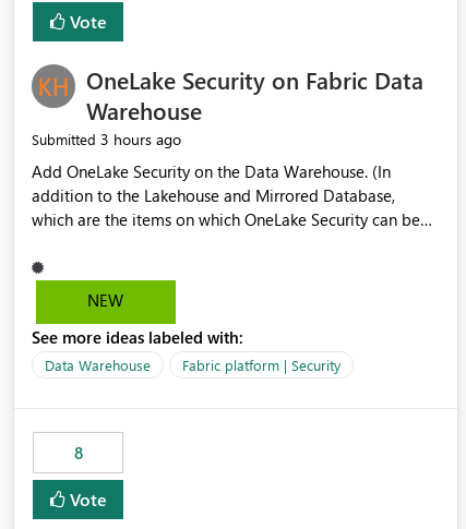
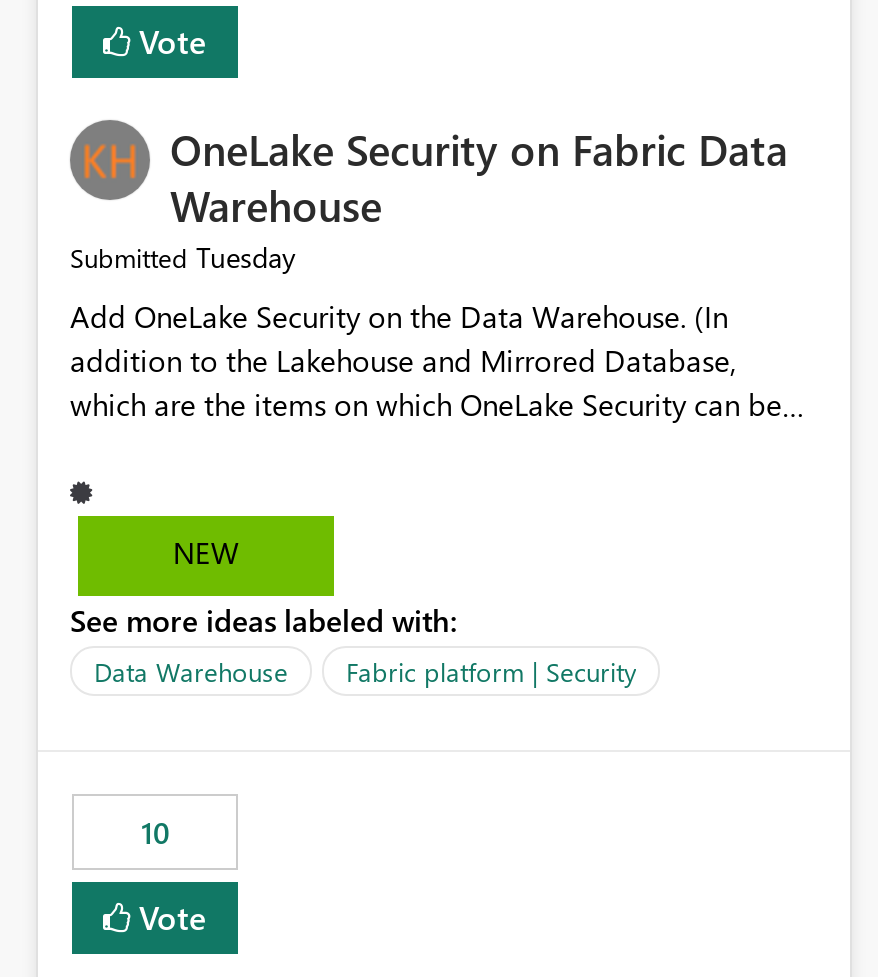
[32,129,181,150] Submitted 3 hours ago -> [70,239,296,277] Submitted Tuesday
[74,442,82,464] 8 -> [141,813,169,853] 10

